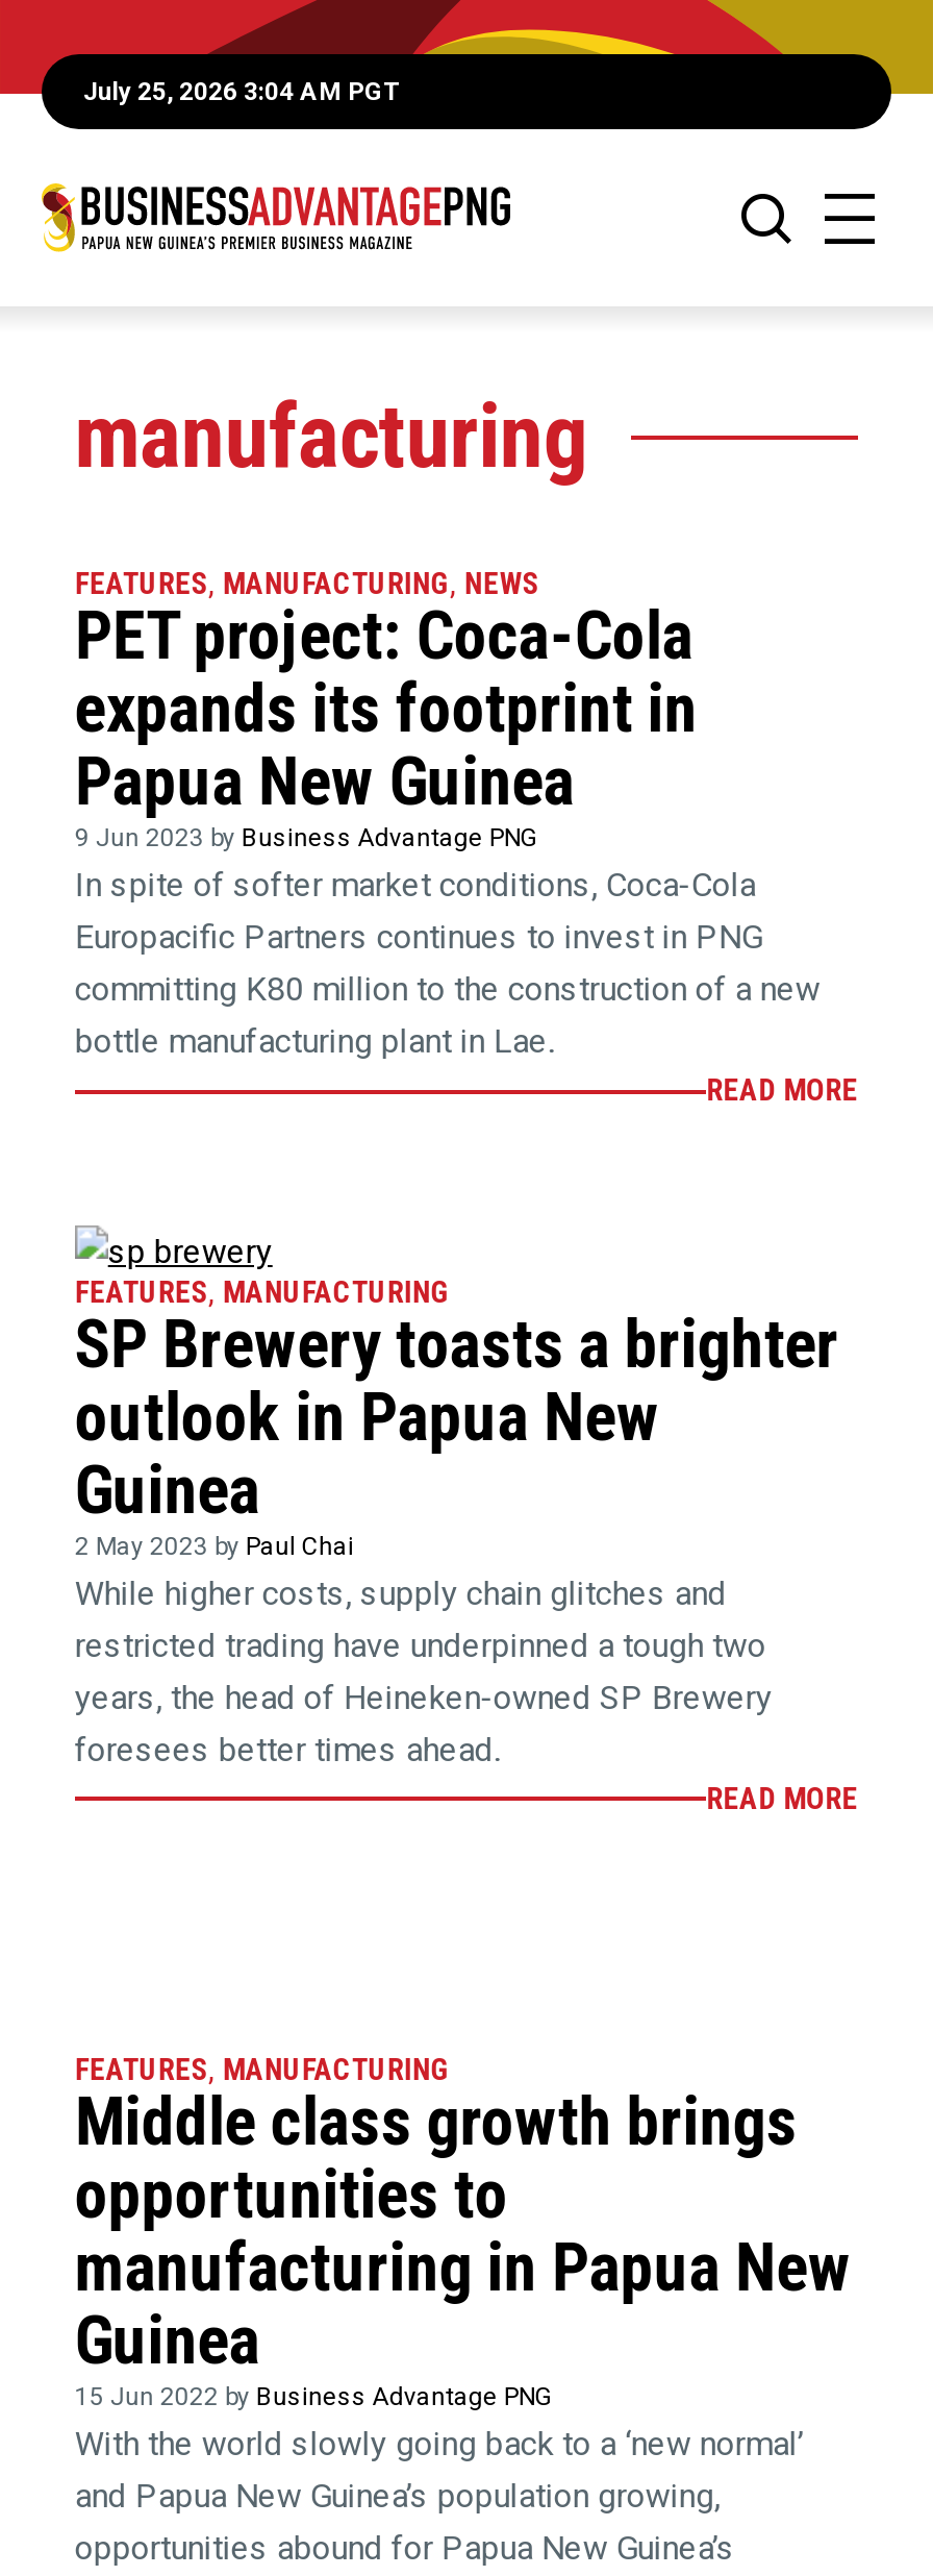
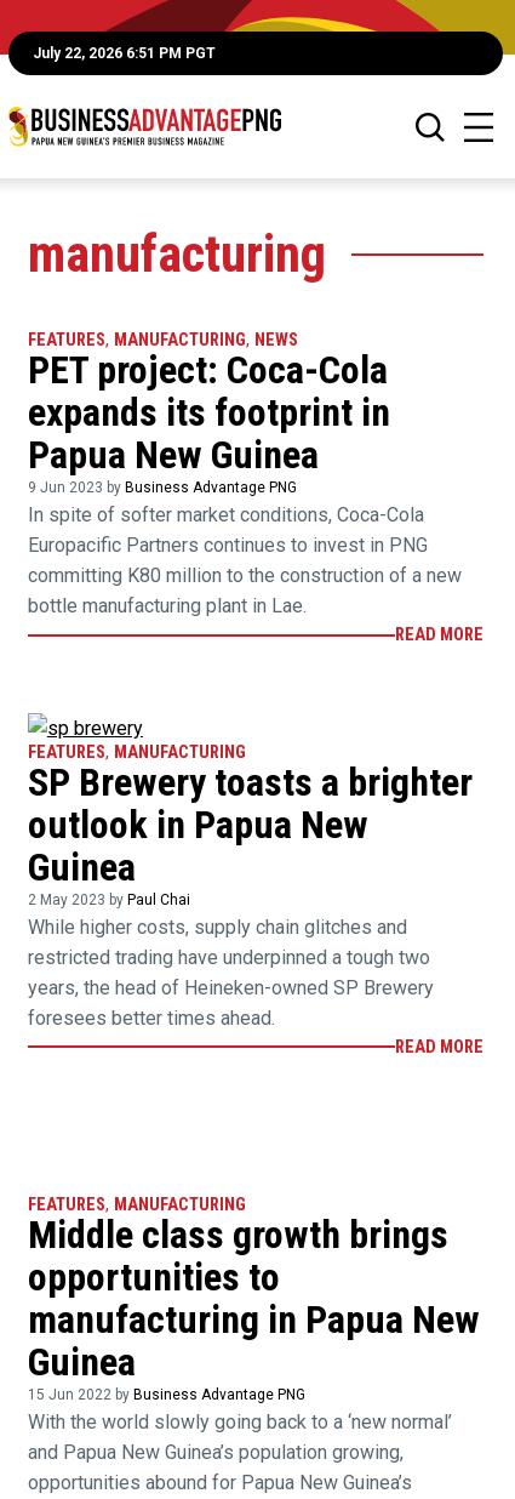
[83,77,400,106] July 25, 2026 3:04 AM PGT -> [33,45,216,62] July 22, 2026 6:51 PM PGT

